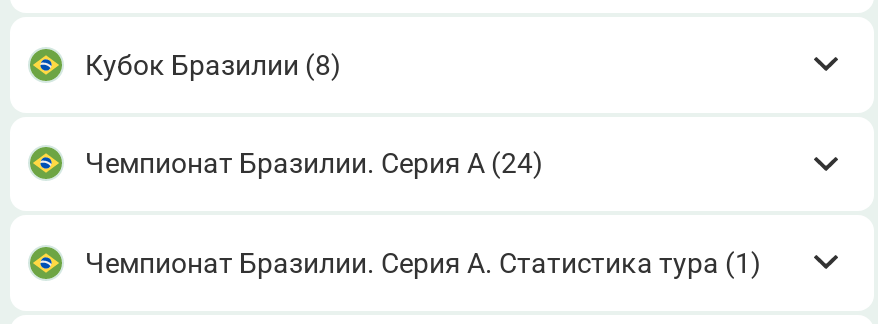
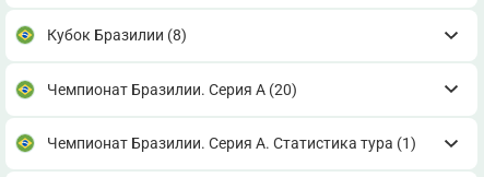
[85,148,543,180] Чемпионат Бразилии. Серия A (24) -> [46,81,297,98] Чемпионат Бразилии. Серия A (20)

